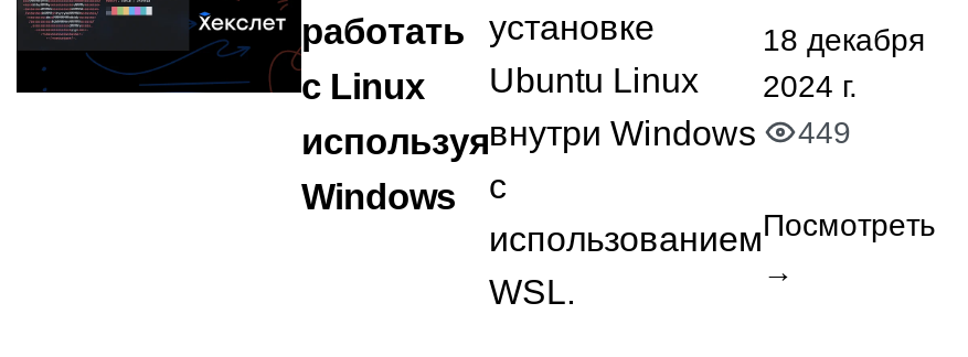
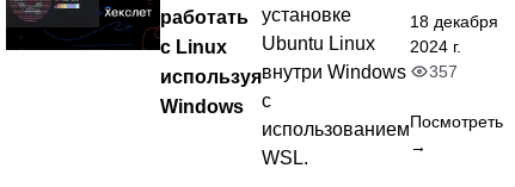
[301,114,851,161] используя внутри Windows 449 -> [160,62,458,87] используя внутри Windows 357

